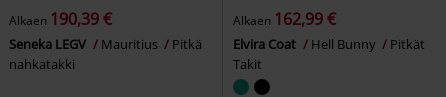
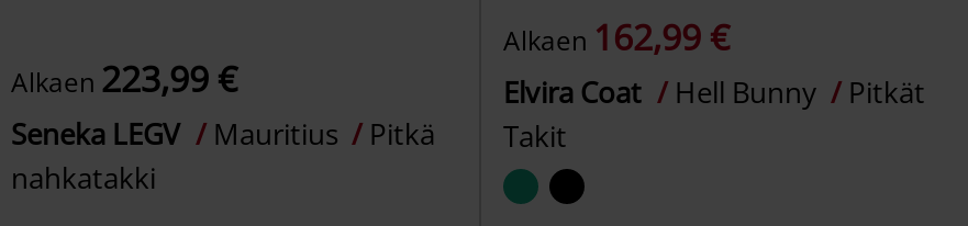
[9,8,112,30] Alkaen 190,39 € -> [11,54,237,102] Alkaen 223,99 €

